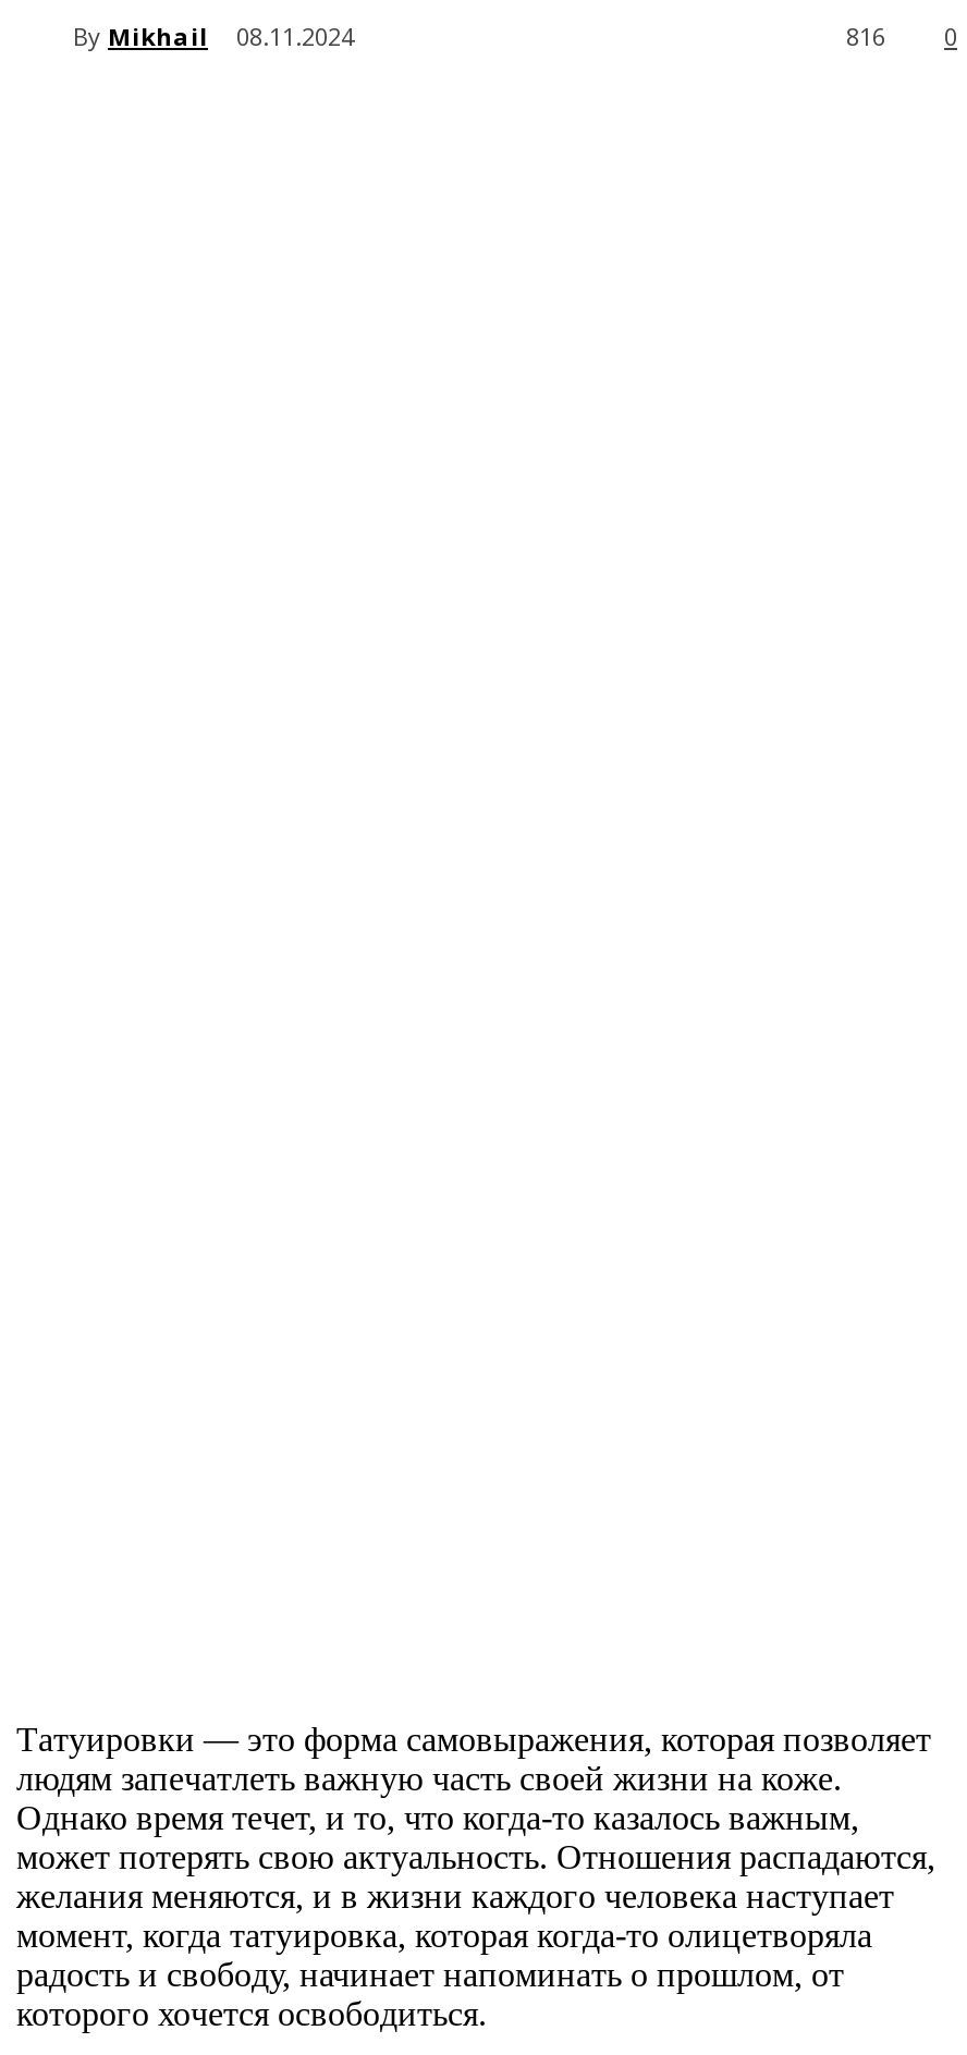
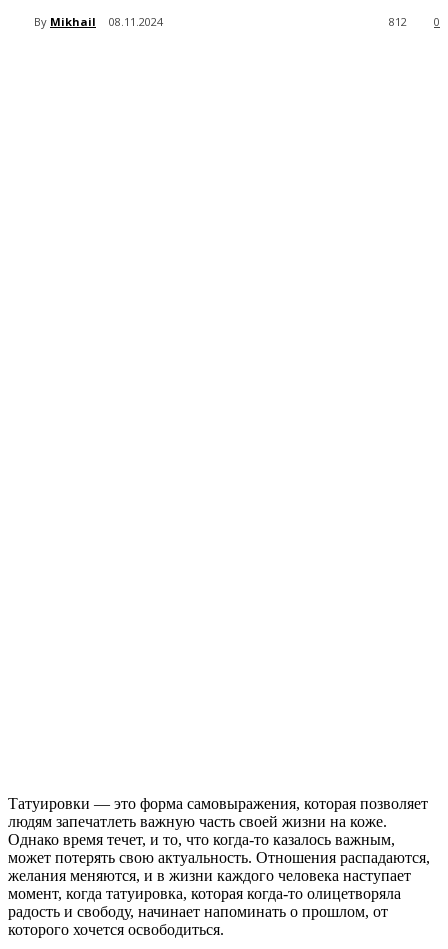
[846,20,957,52] 816 0 -> [389,14,440,29] 812 0

